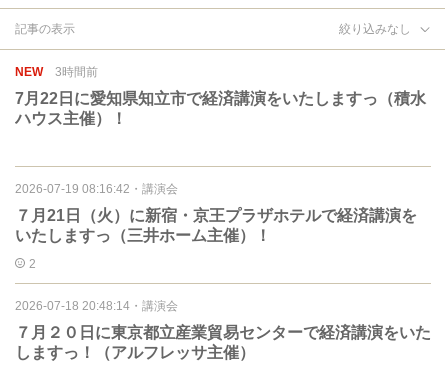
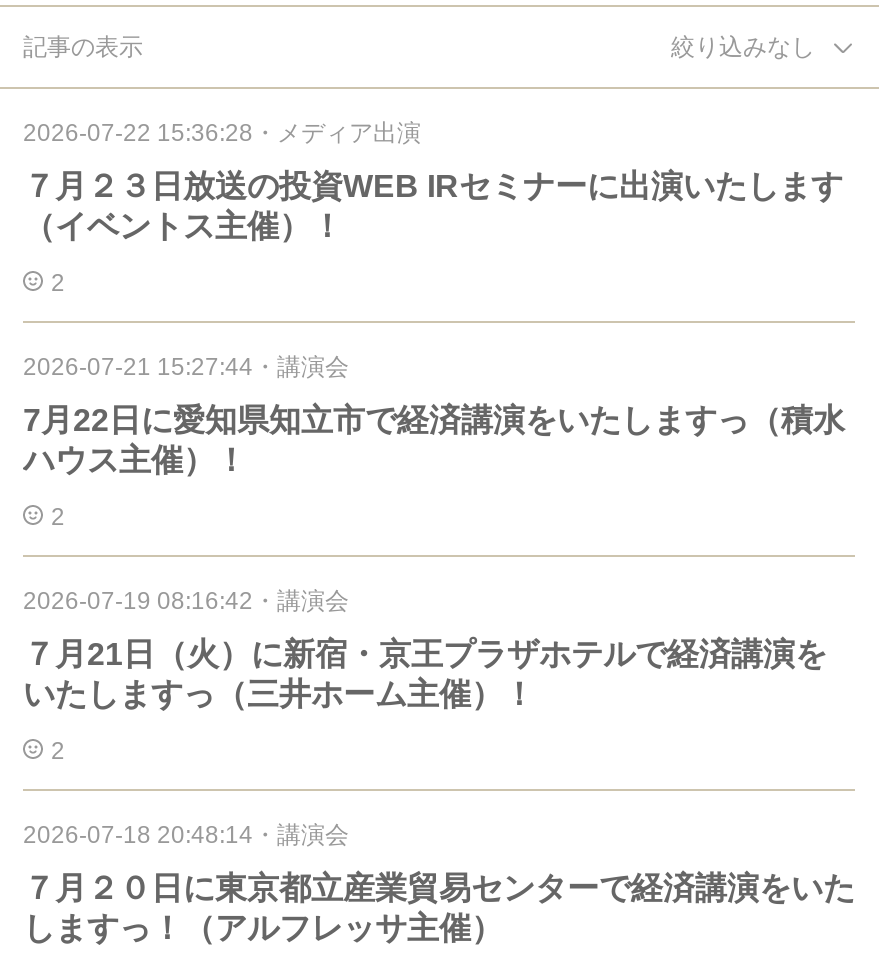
[15,65,98,79] NEW | 3時間前 -> [23,119,843,381] 2026-07-22 15:36:28・メディア出演 | ７月２３日放送の投資WEB IRセミナーに出演いたします | （イベントス主催）！ | 2 | 2026-07-21 15:27:44・講演会
none -> [51,503,65,531] 2

